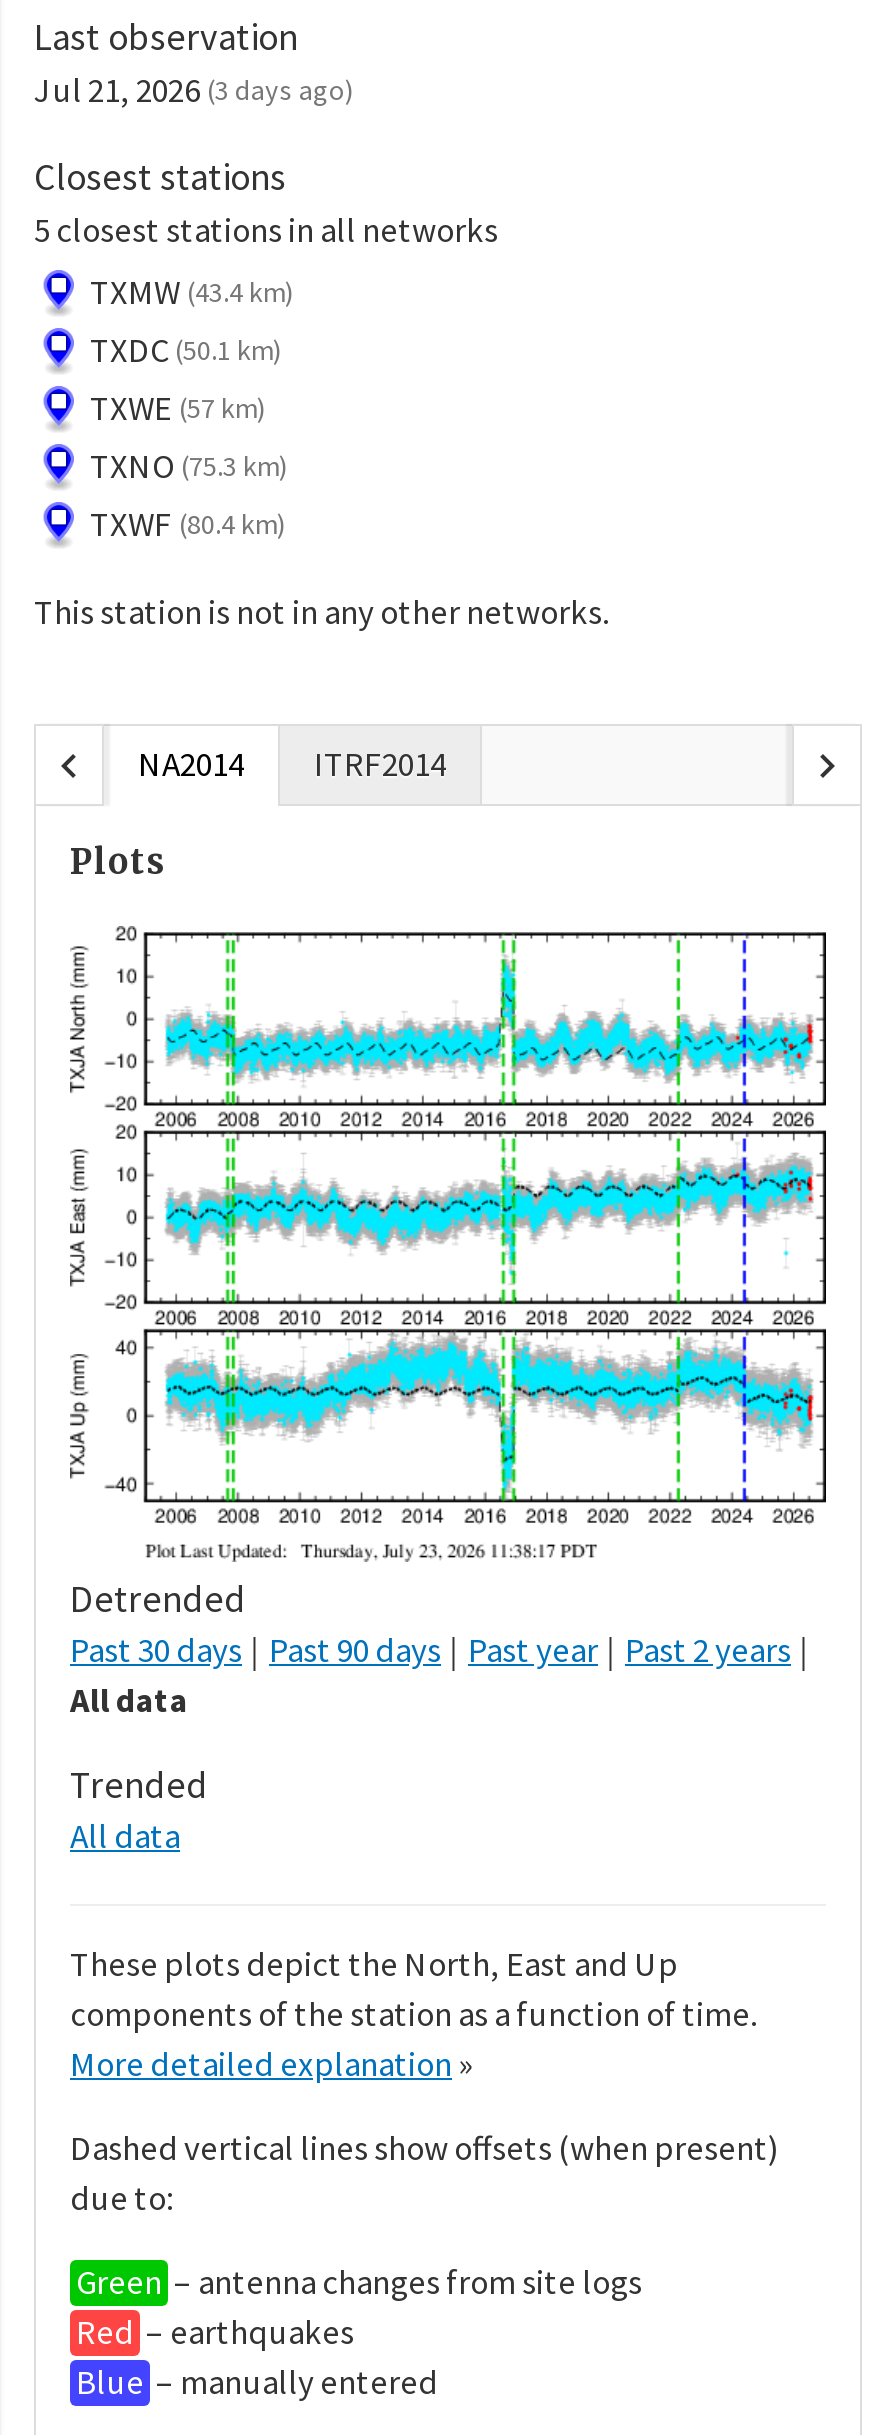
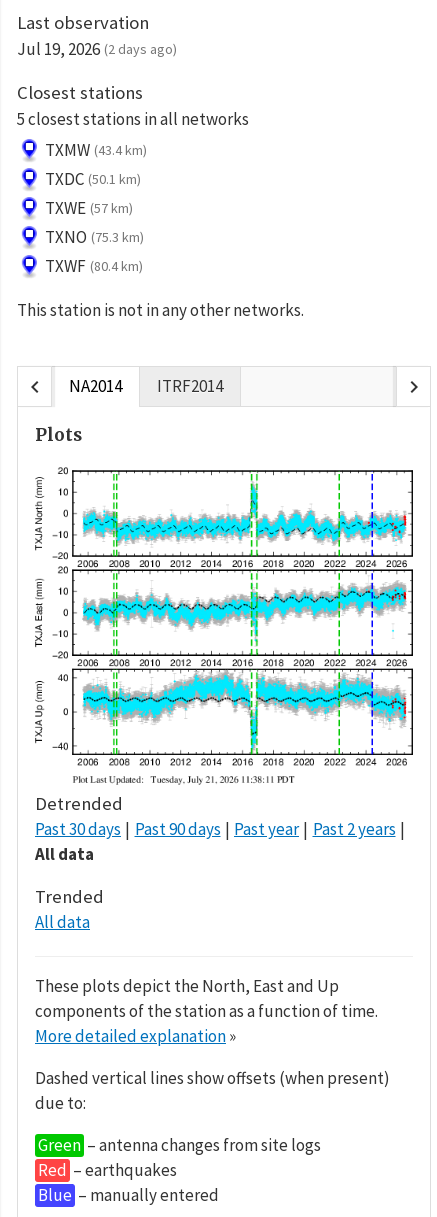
[34,68,353,112] Jul 21, 2026 (3 days ago) -> [17,38,176,60] Jul 19, 2026 (2 days ago)

